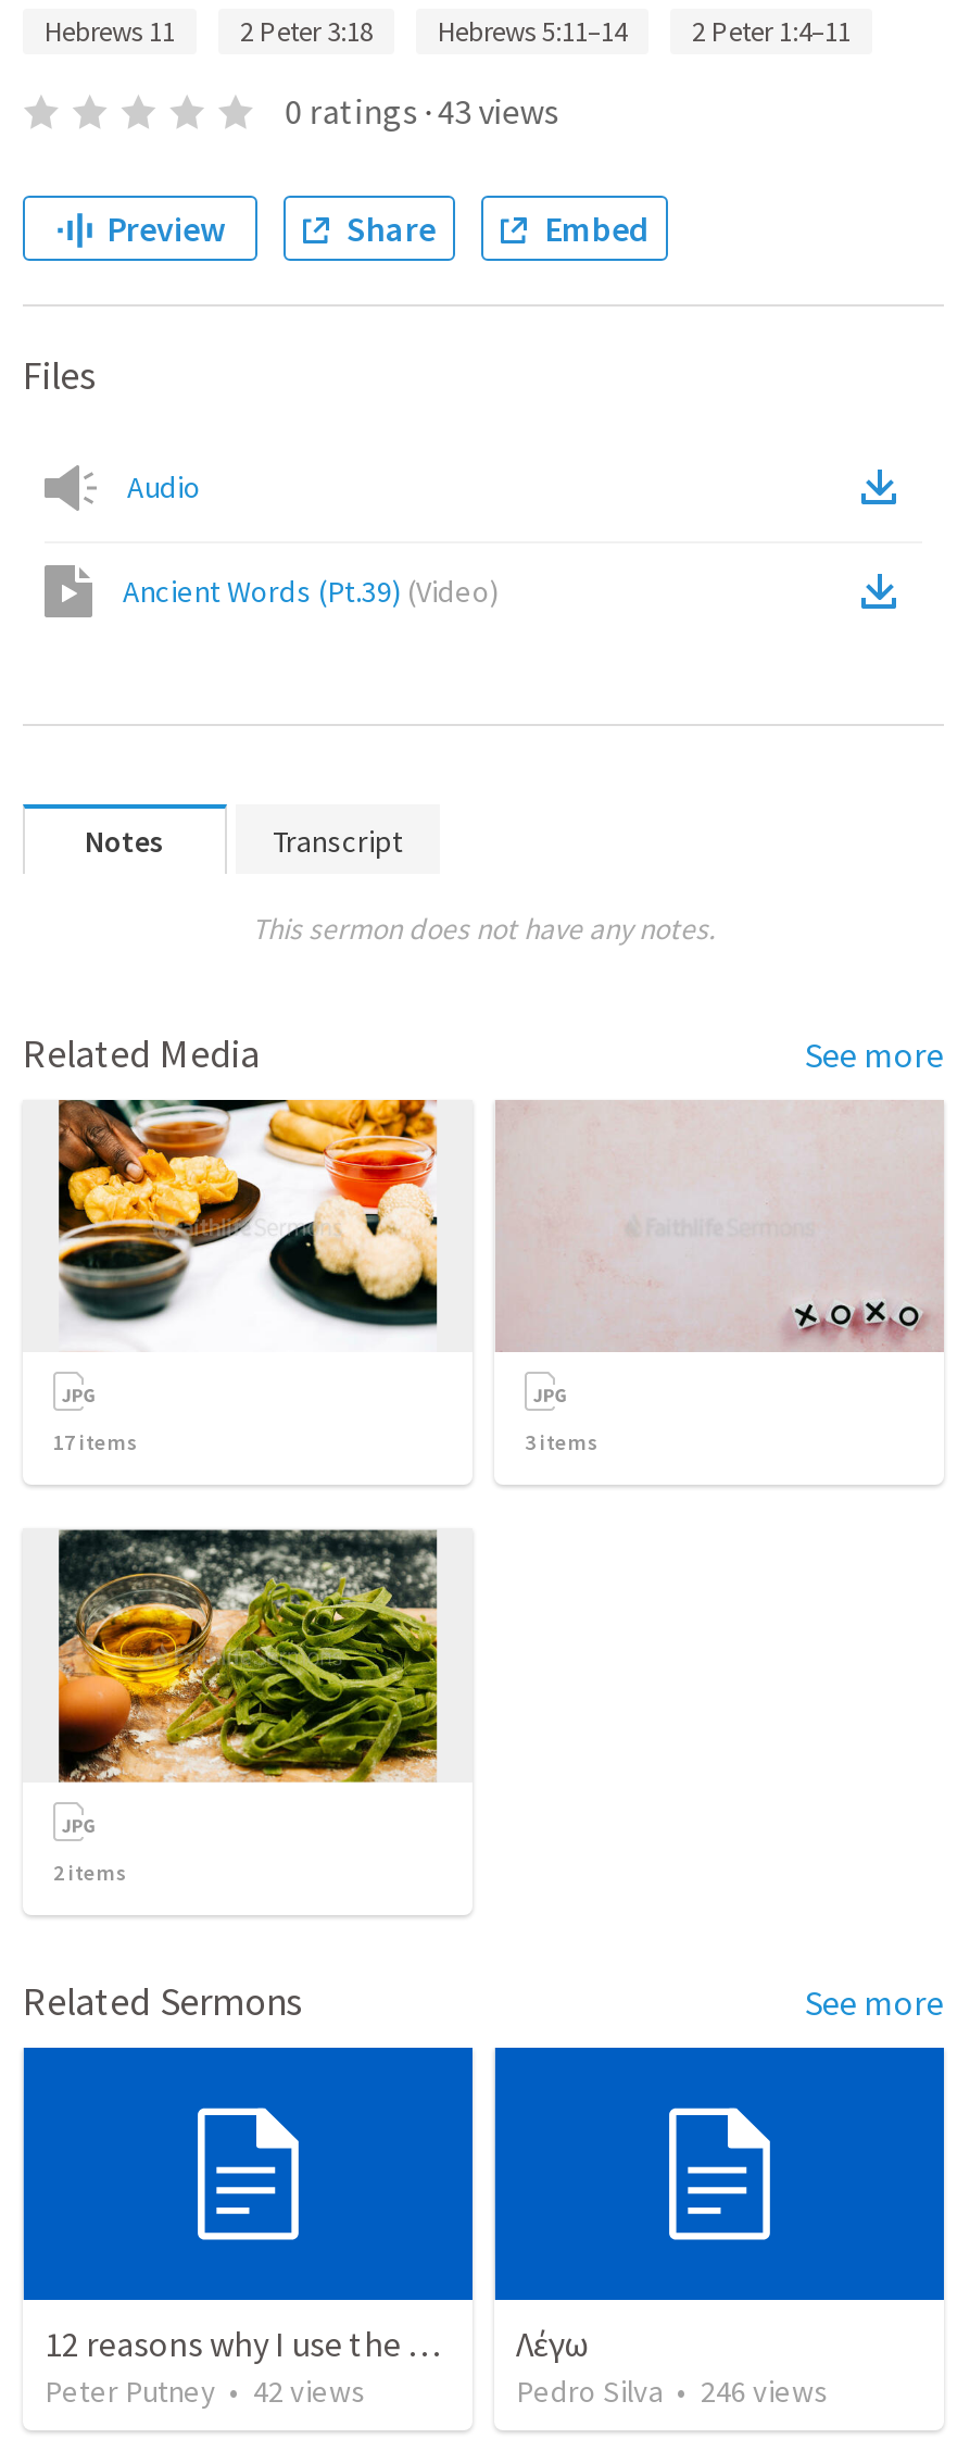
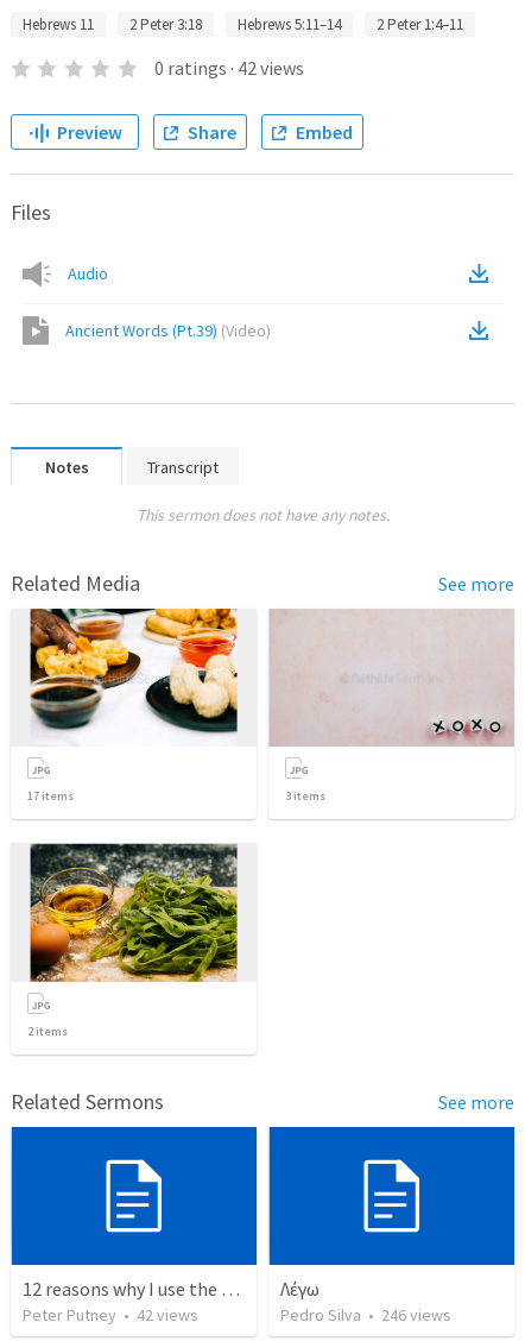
[285,89,559,133] 0 ratings · 43 views -> [154,56,304,80] 0 ratings · 42 views

